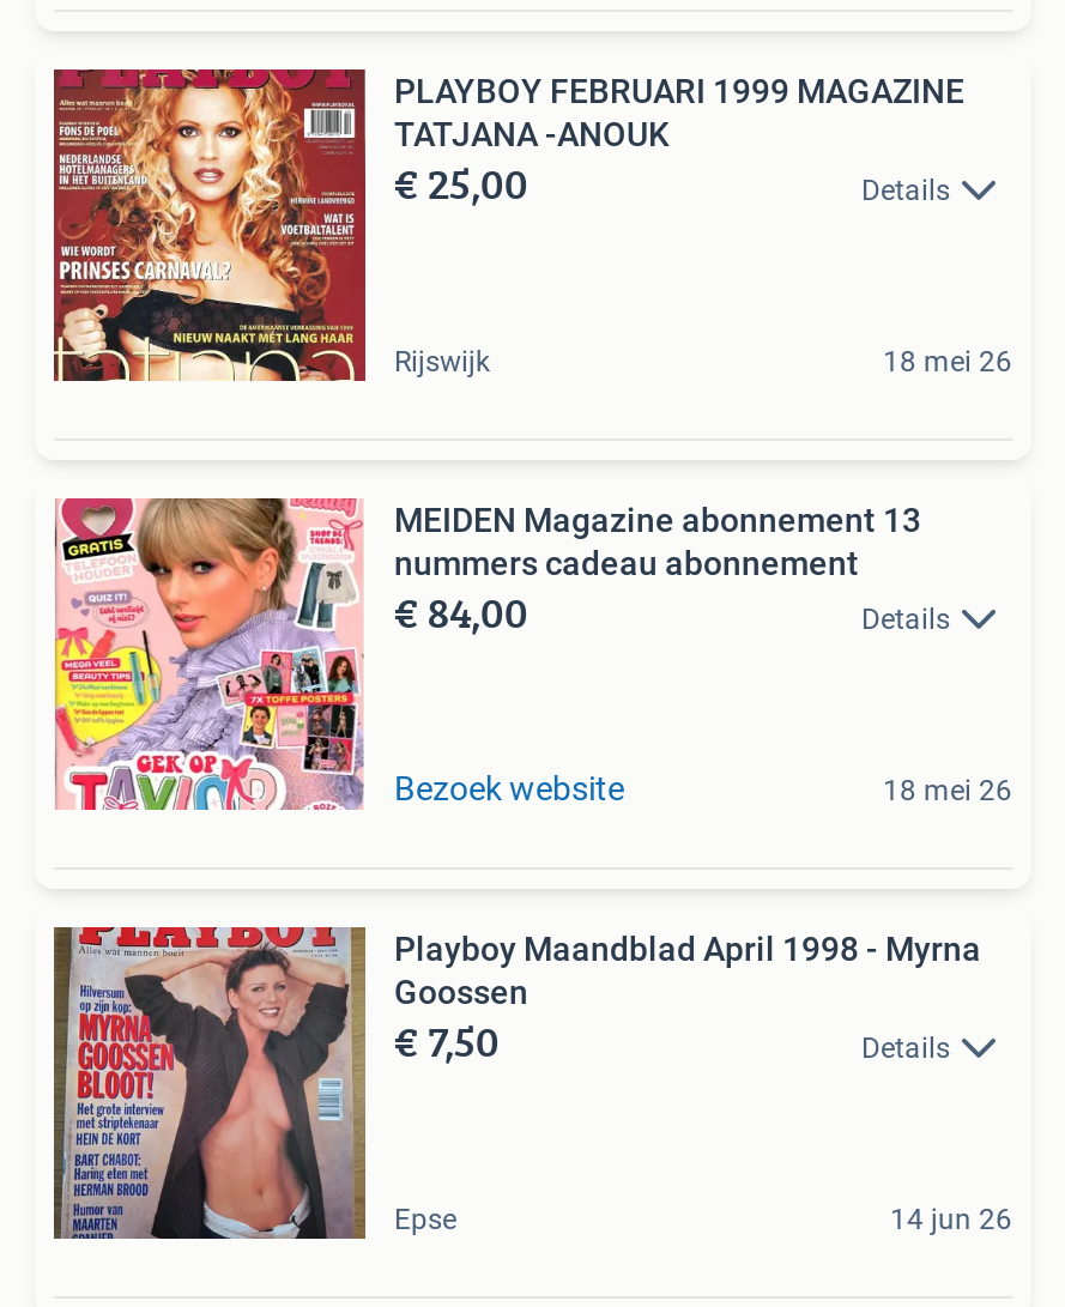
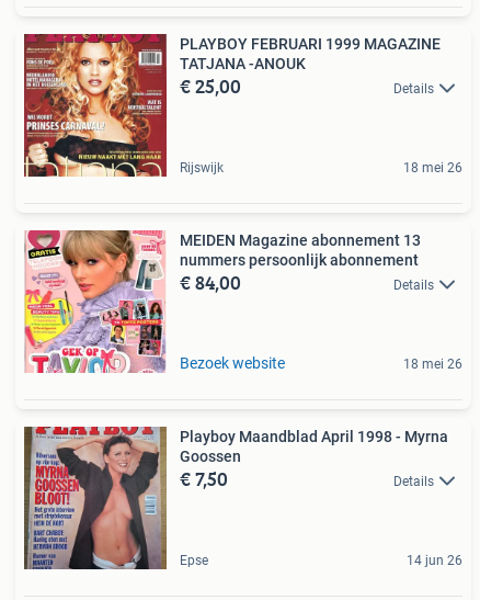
[394,545,859,583] nummers cadeau abonnement -> [180,251,419,269] nummers persoonlijk abonnement

